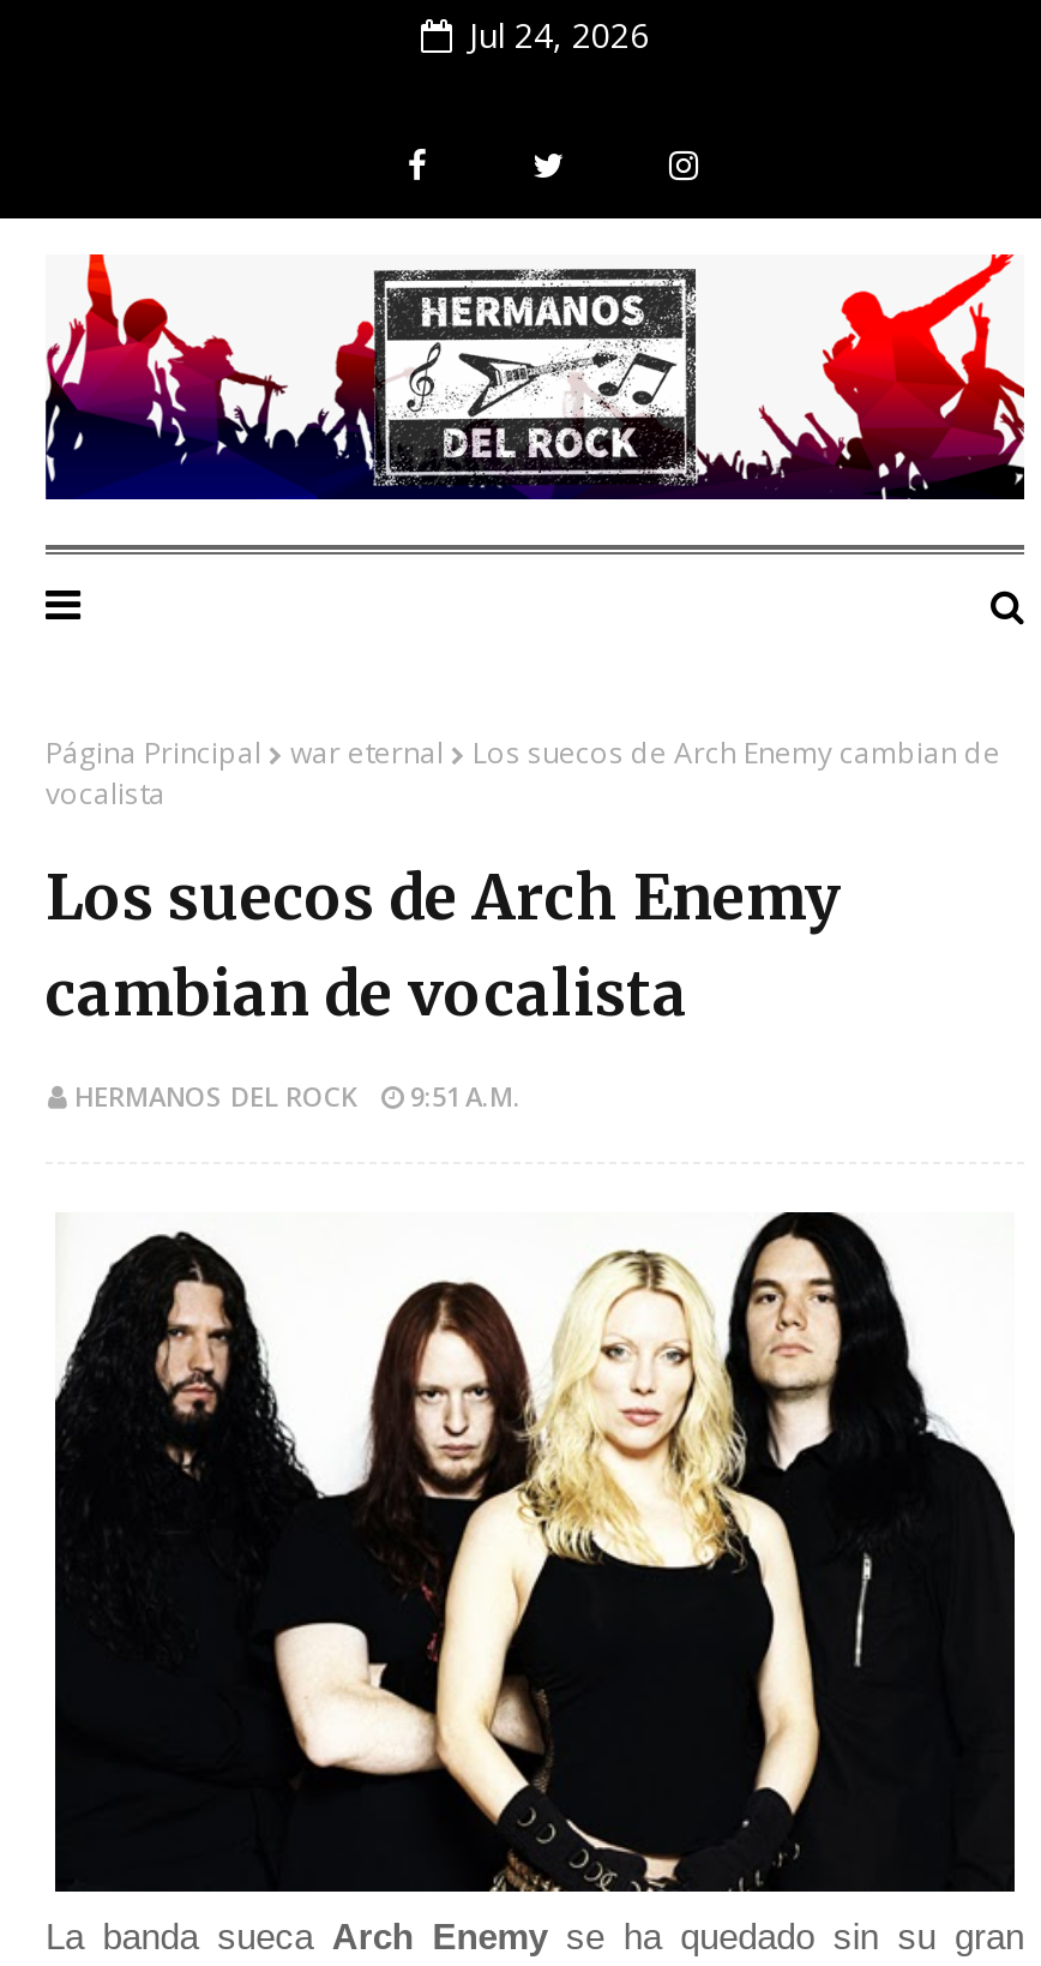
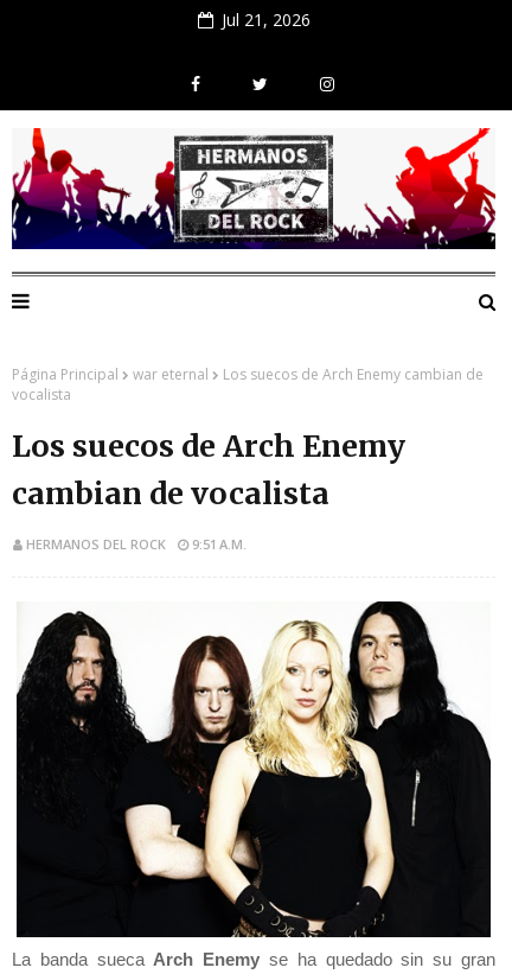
[469,12,649,58] Jul 24, 2026 -> [221,8,310,31] Jul 21, 2026

